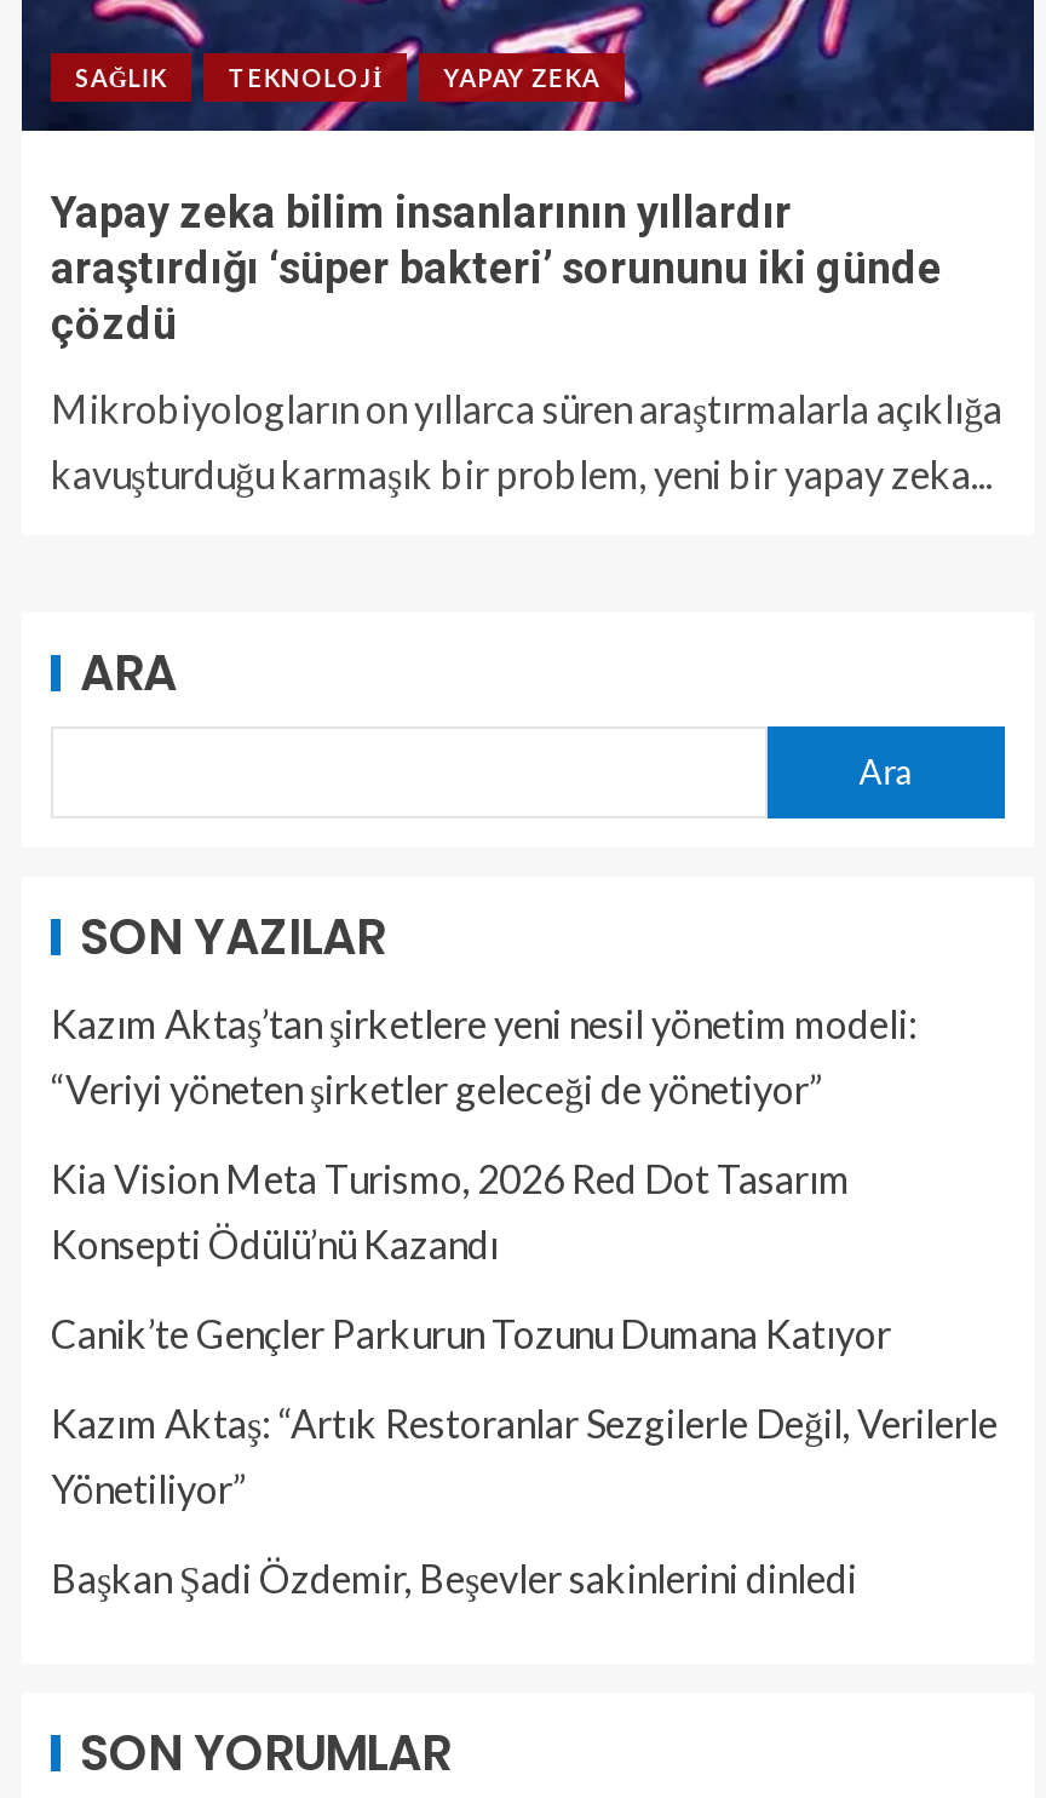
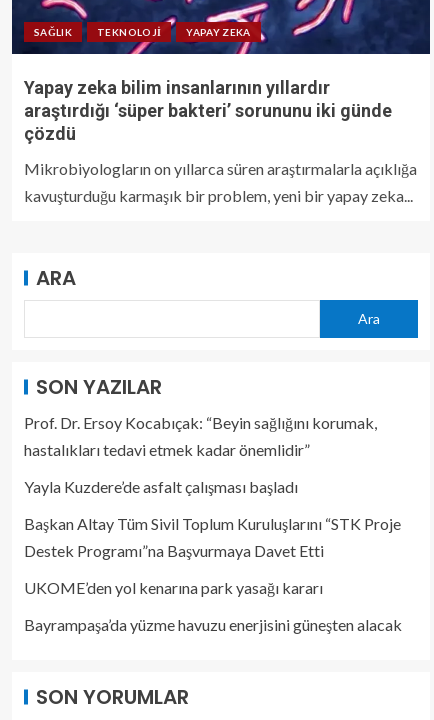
[51,1000,918,1111] Kazım Aktaş’tan şirketlere yeni nesil yönetim modeli: | “Veriyi yöneten şirketler geleceği de yönetiyor” -> [24,413,377,459] Prof. Dr. Ersoy Kocabıçak: “Beyin sağlığını korumak, | hastalıkları tedavi etmek kadar önemlidir”
[51,1155,850,1266] Kia Vision Meta Turismo, 2026 Red Dot Tasarım | Konsepti Ödülü’nü Kazandı -> [24,477,298,496] Yayla Kuzdere’de asfalt çalışması başladı
[51,1310,891,1356] Canik’te Gençler Parkurun Tozunu Dumana Katıyor -> [24,514,401,560] Başkan Altay Tüm Sivil Toplum Kuruluşlarını “STK Proje | Destek Programı”na Başvurmaya Davet Etti
[51,1400,998,1511] Kazım Aktaş: “Artık Restoranlar Sezgilerle Değil, Verilerle | Yönetiliyor” -> [24,578,323,597] UKOME’den yol kenarına park yasağı kararı
[51,1555,857,1601] Başkan Şadi Özdemir, Beşevler sakinlerini dinledi -> [24,615,402,634] Bayrampaşa’da yüzme havuzu enerjisini güneşten alacak

